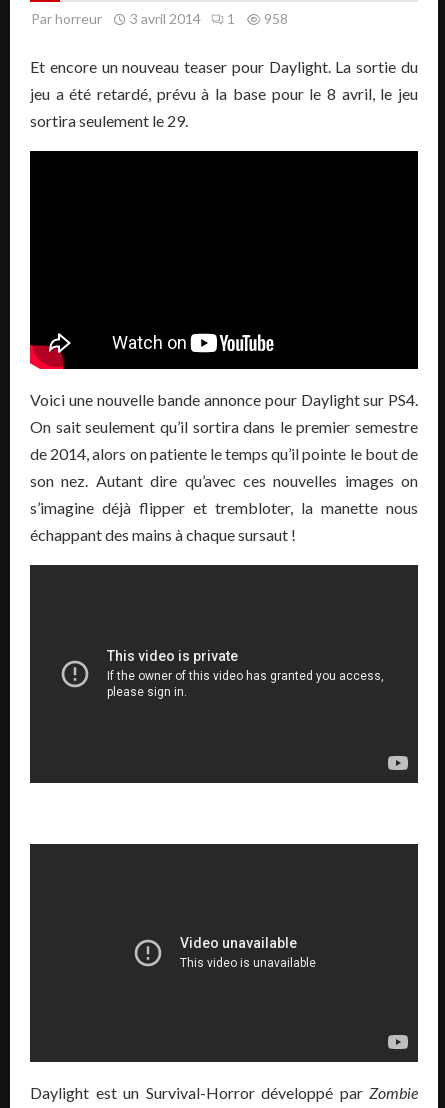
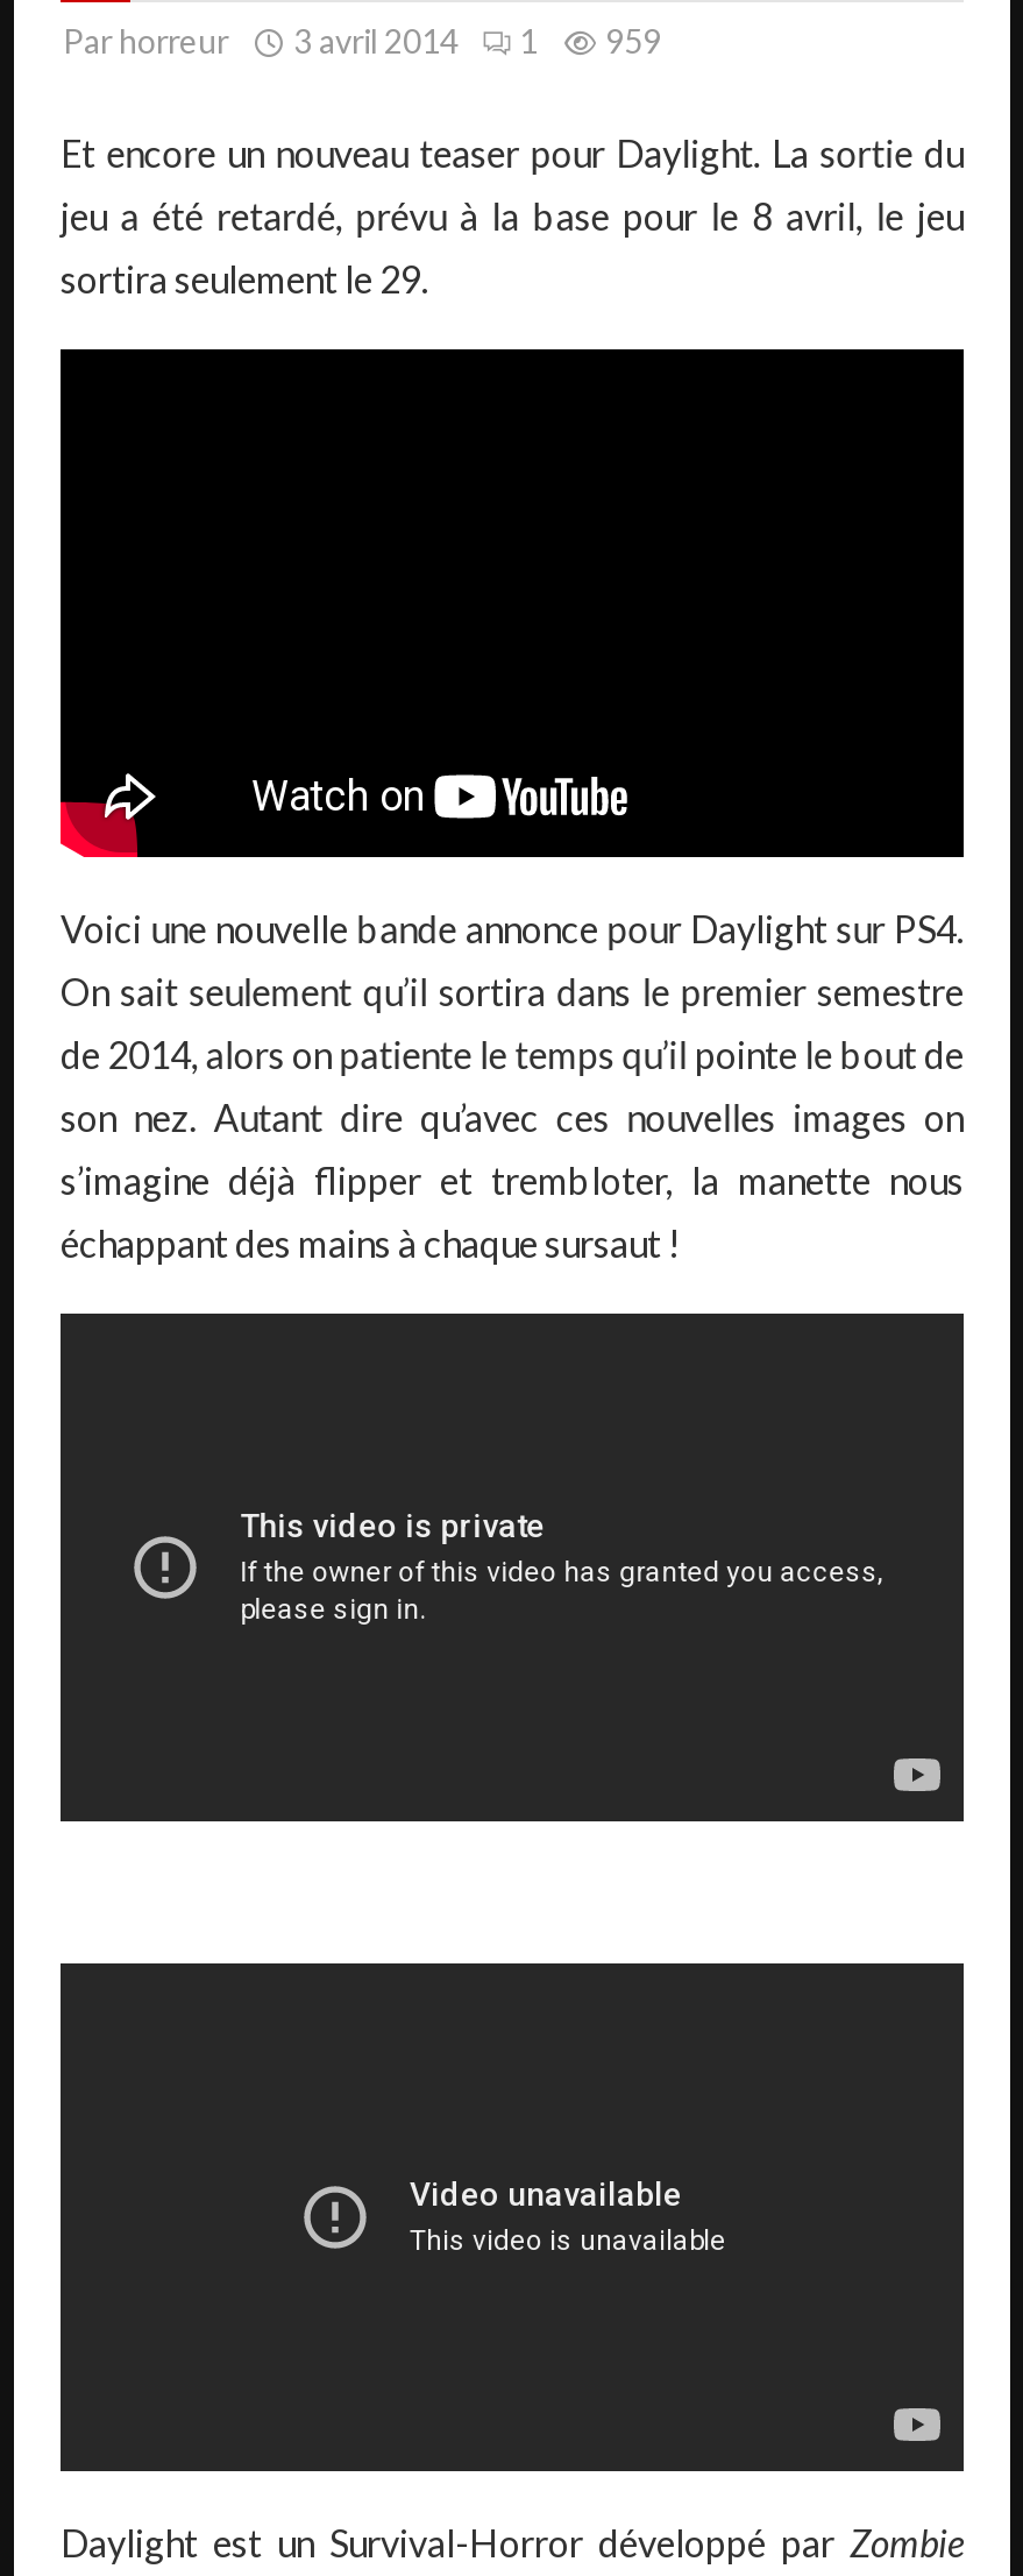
[31,10,288,27] Par horreur 3 avril 2014 1 958 -> [63,21,661,61] Par horreur 3 avril 2014 1 959

